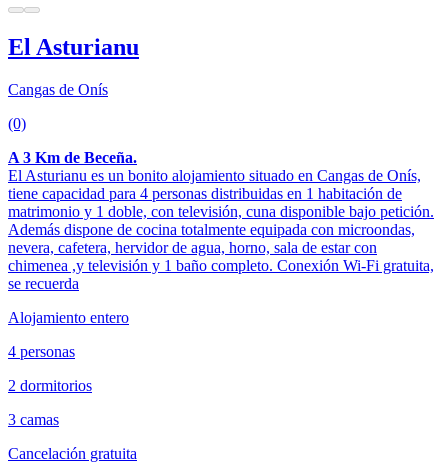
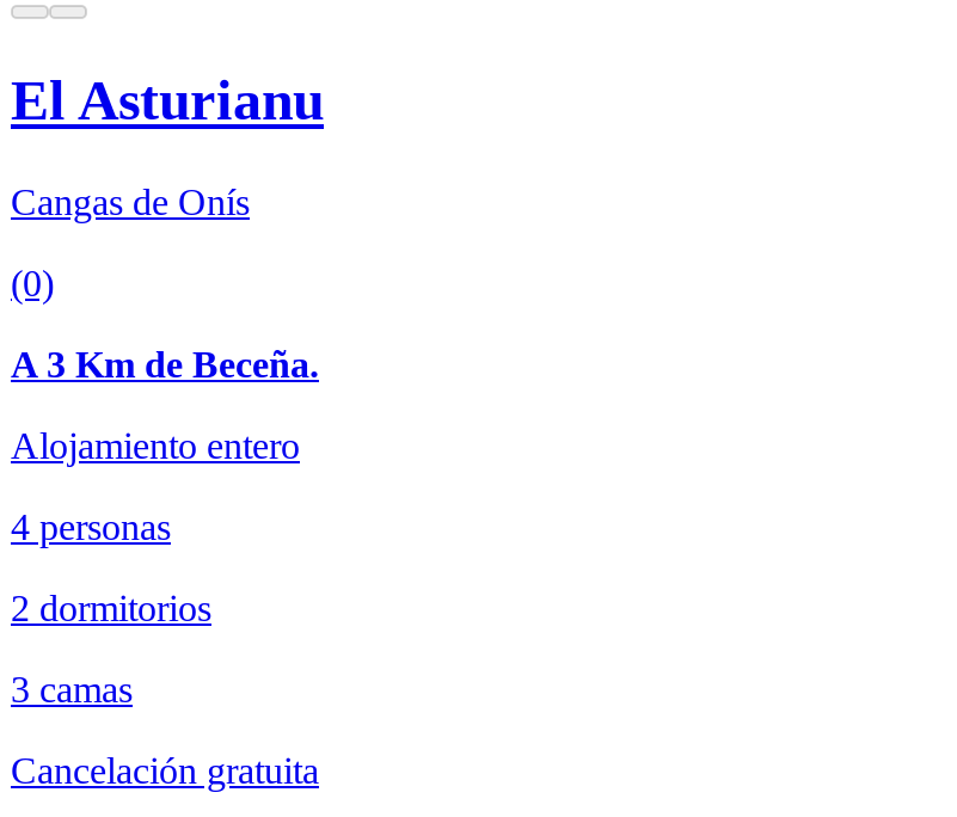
[8,167,434,292] El Asturianu es un bonito alojamiento situado en Cangas de Onís, | tiene capacidad para 4 personas distribuidas en 1 habitación de | matrimonio y 1 doble, con televisión, cuna disponible bajo petición. | Además dispone de cocina totalmente equipada con microondas, | nevera, cafetera, hervidor de agua, horno, sala de estar con | chimenea ,y televisión y 1 baño completo. Conexión Wi-Fi gratuita, | se recuerda -> none

